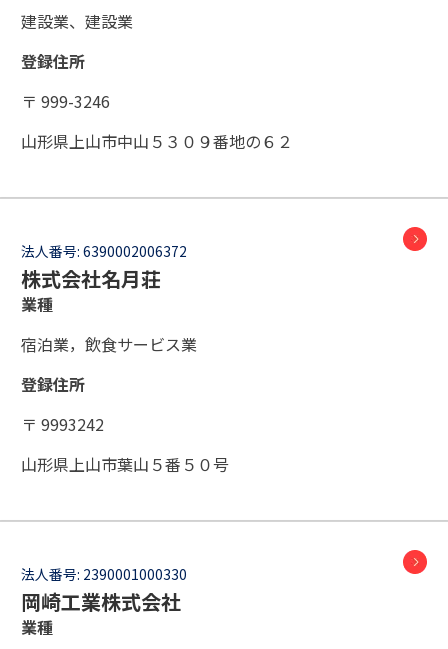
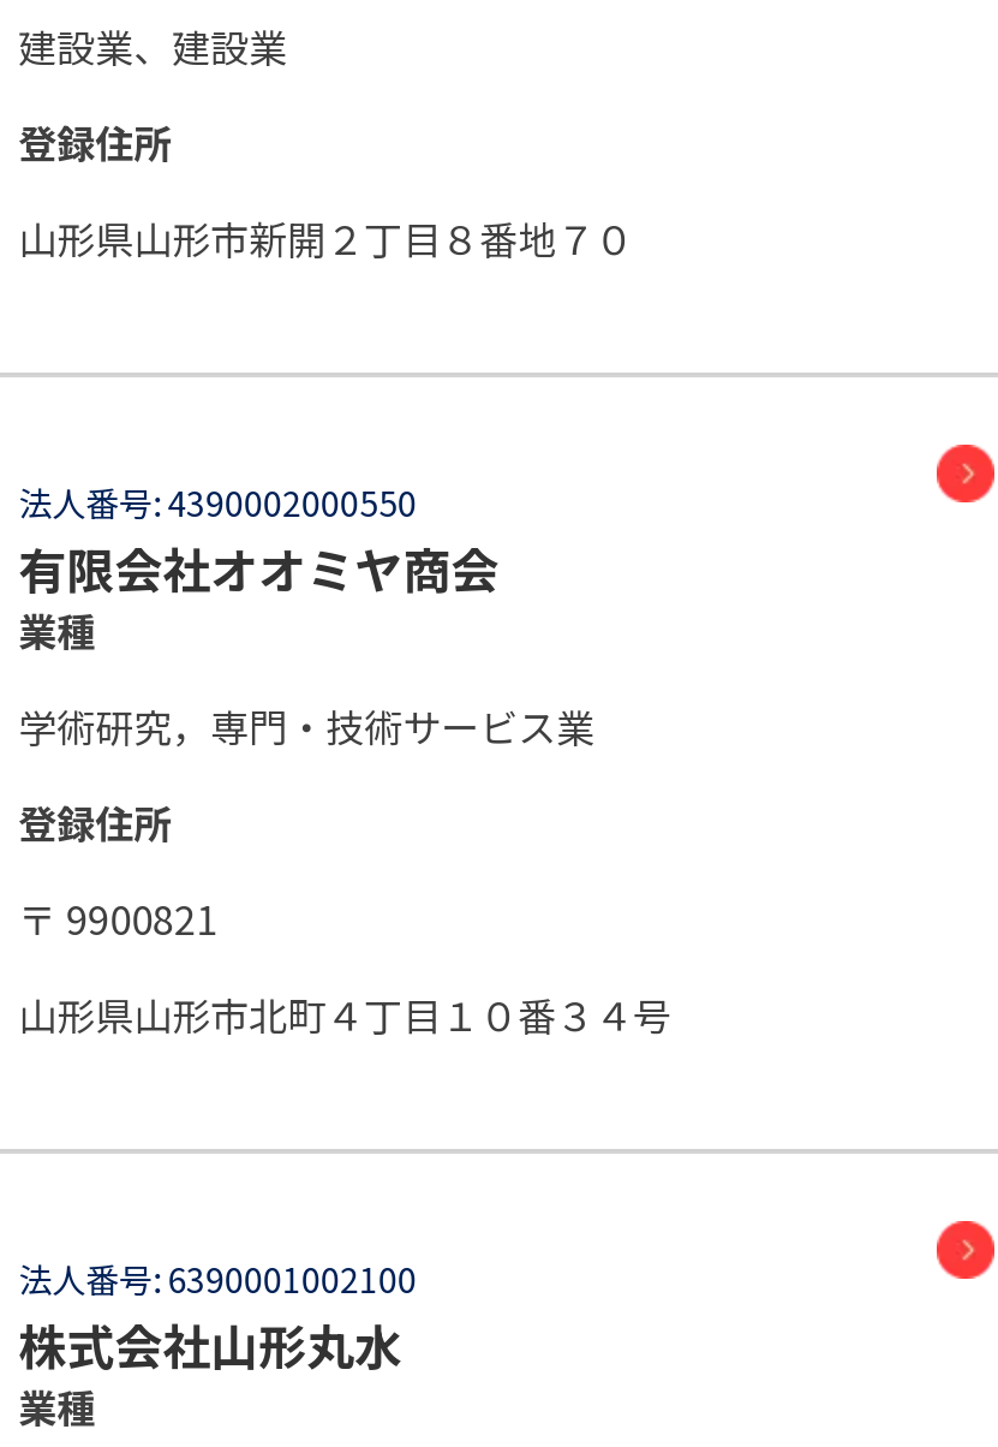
[21,89,293,153] 〒 999-3246 | 山形県上山市中山５３０９番地の６２ -> [18,209,633,267] 山形県山形市新開２丁目８番地７０
[21,241,187,293] 法人番号: 6390002006372 | 株式会社名月荘 -> [18,478,499,603] 法人番号: 4390002000550 | 有限会社オオミヤ商会
[21,332,197,356] 宿泊業，飲食サービス業 -> [18,697,595,755] 学術研究，専門・技術サービス業
[21,412,104,436] 〒 9993242 -> [18,889,218,947] 〒 9900821
[21,452,229,476] 山形県上山市葉山５番５０号 -> [18,985,672,1043] 山形県山形市北町４丁目１０番３４号
[21,564,187,616] 法人番号: 2390001000330 | 岡崎工業株式会社 -> [18,1255,417,1380] 法人番号: 6390001002100 | 株式会社山形丸水

